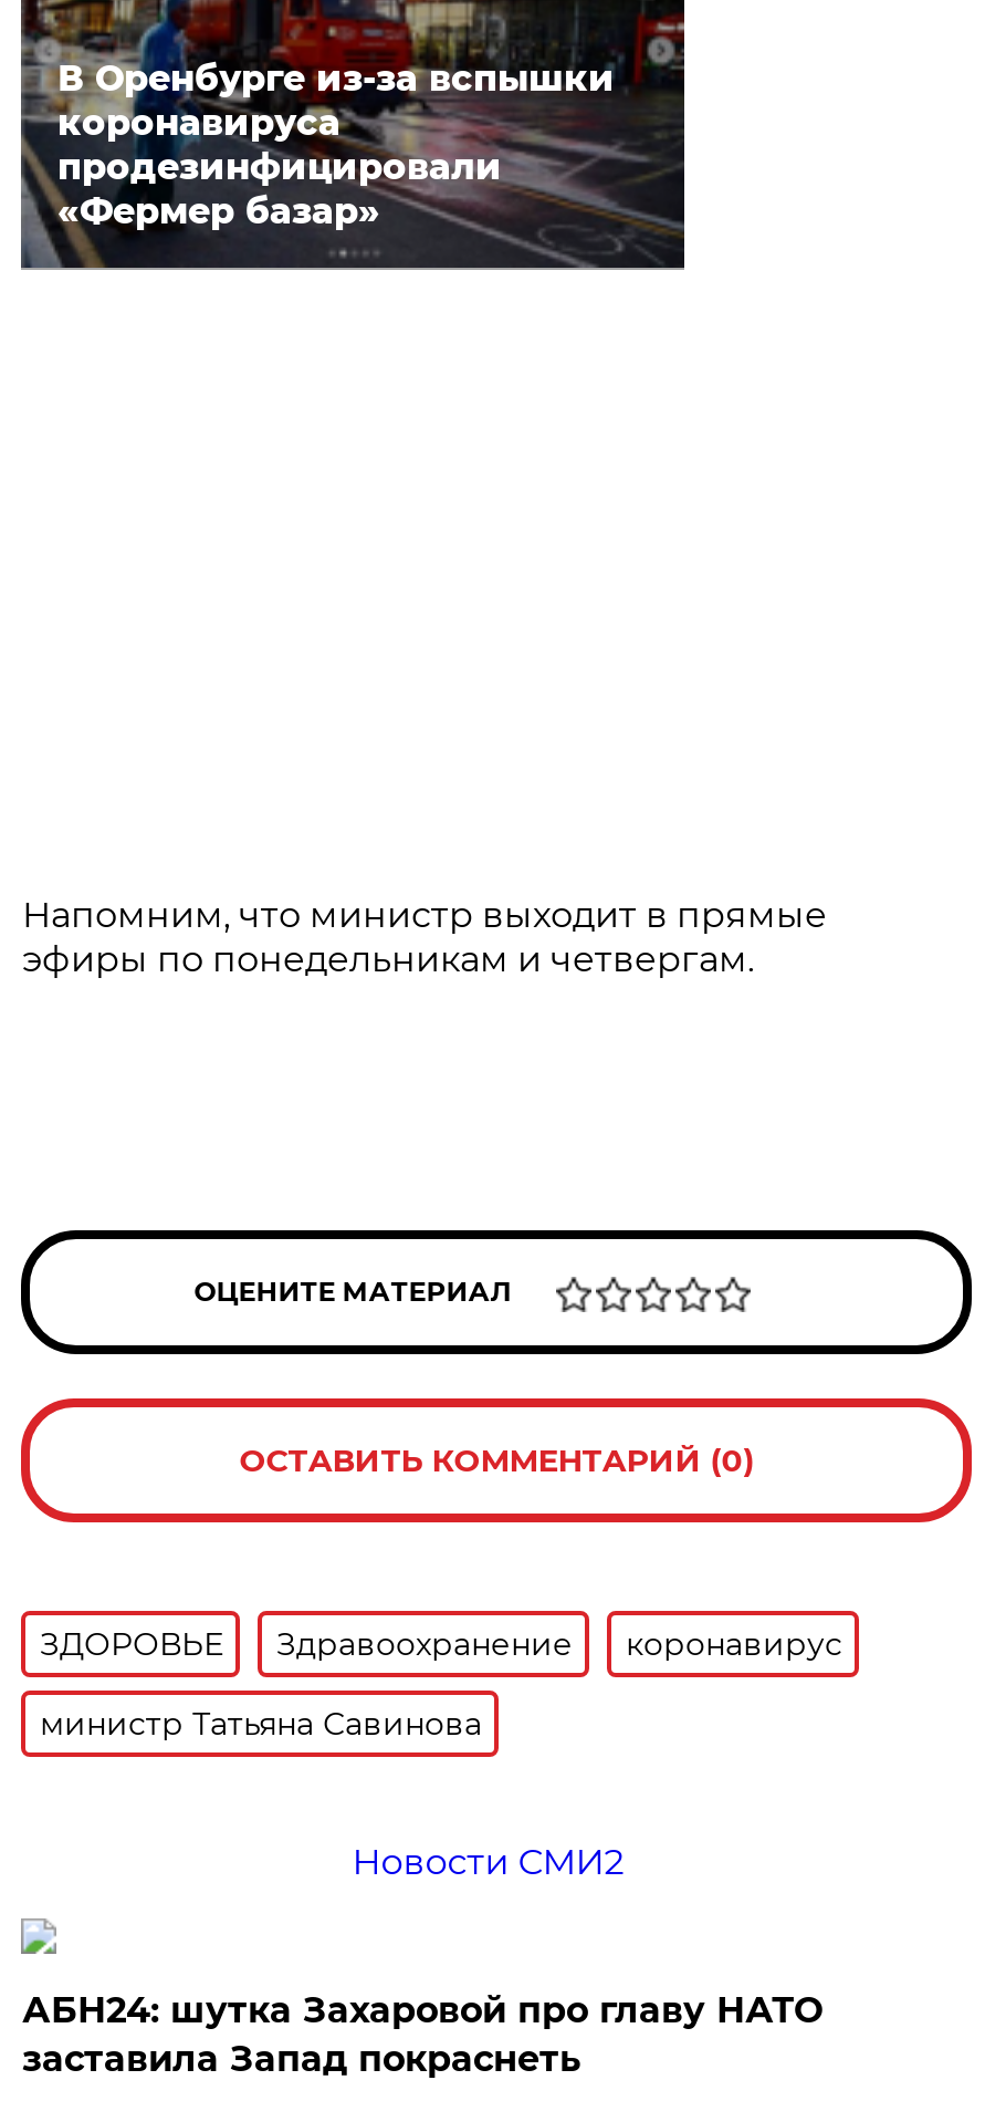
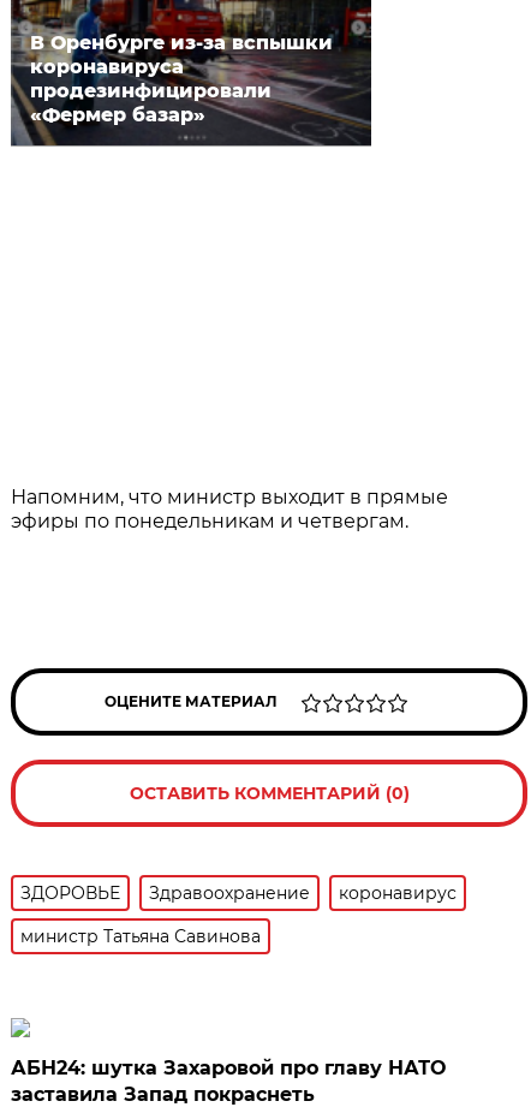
[352,1841,624,1883] Новости СМИ2 -> none

